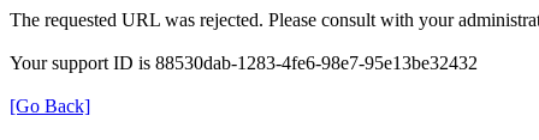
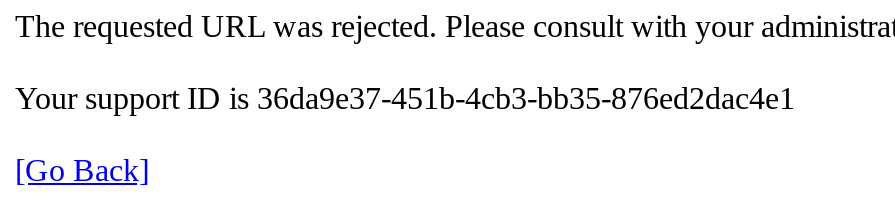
[10,53,478,73] Your support ID is 88530dab-1283-4fe6-98e7-95e13be32432 -> [15,81,795,115] Your support ID is 36da9e37-451b-4cb3-bb35-876ed2dac4e1

